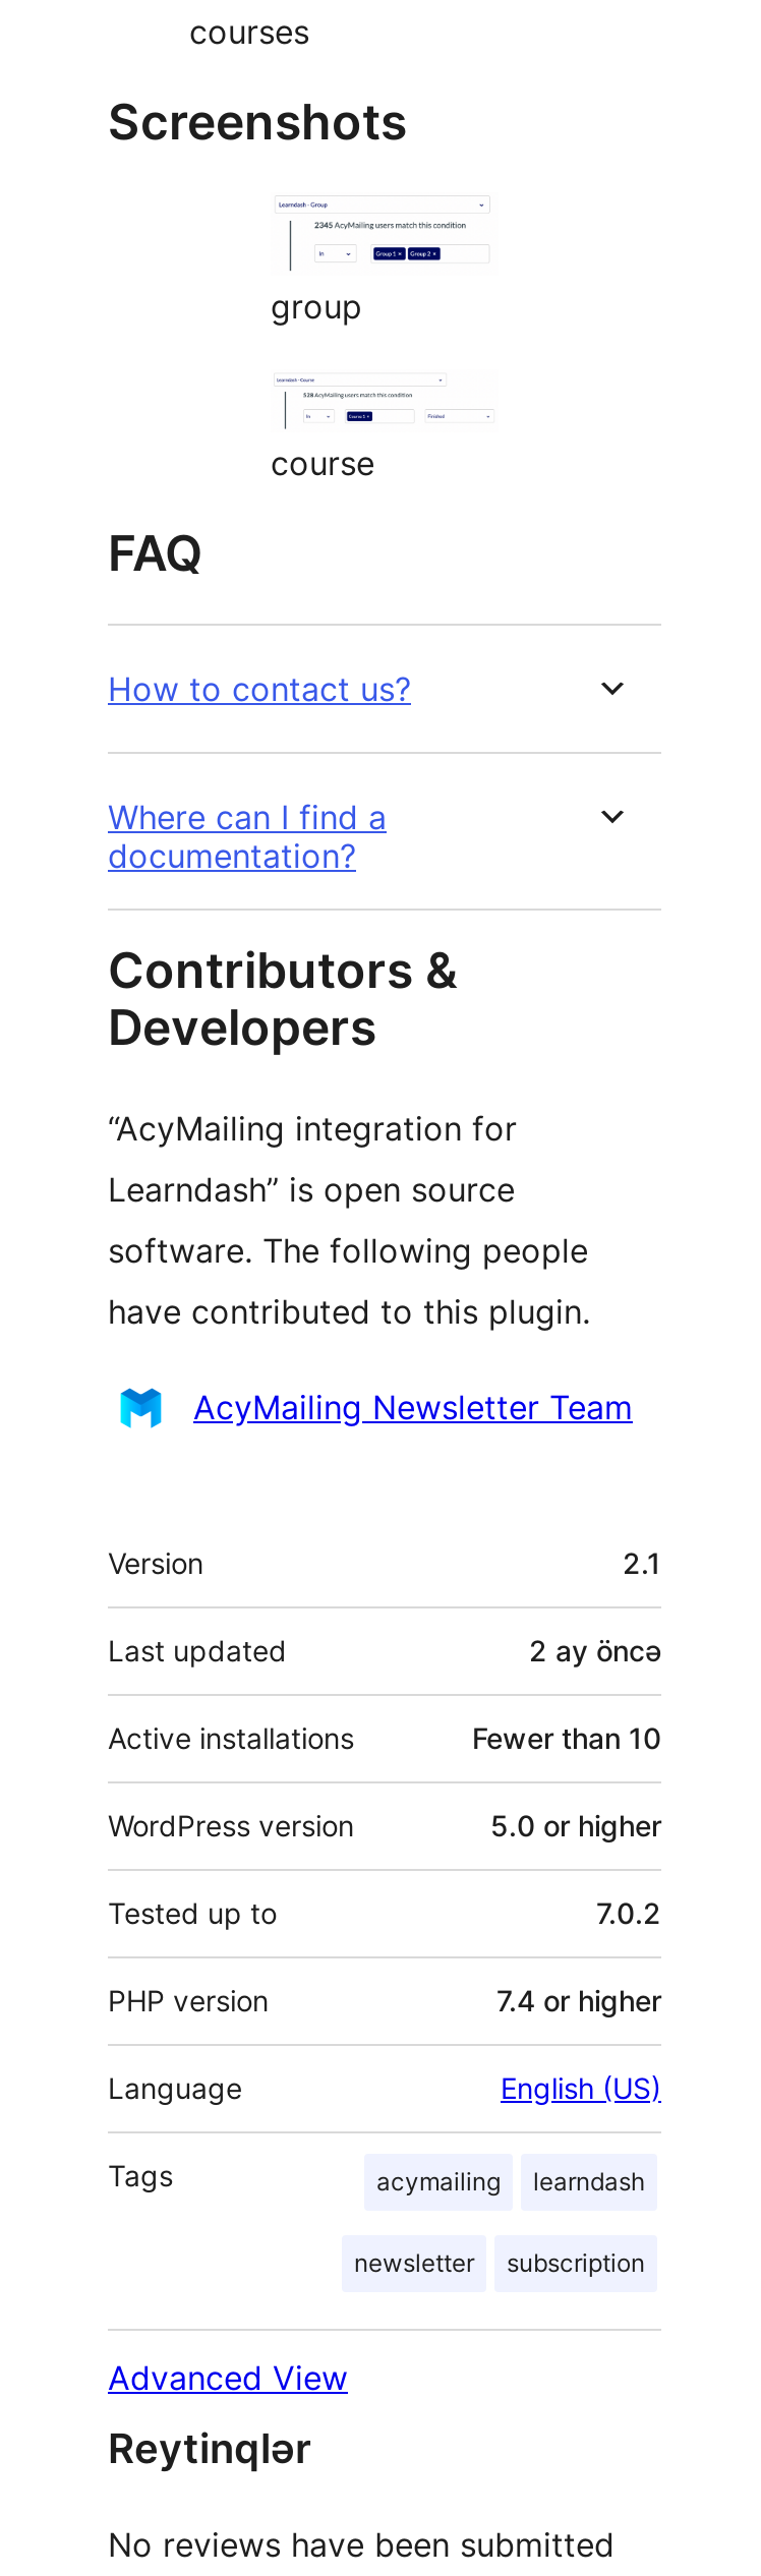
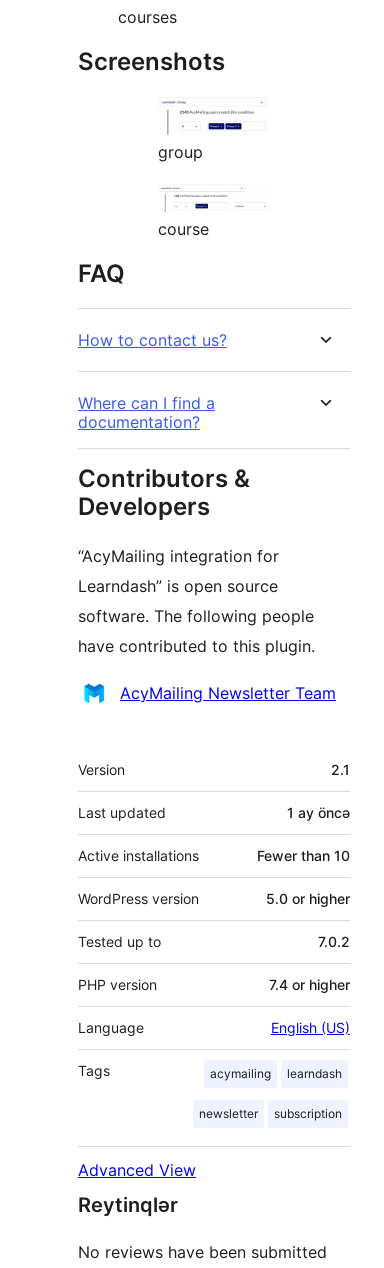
[529,1633,661,1668] 2 ay öncə -> [287,804,350,821] 1 ay öncə

